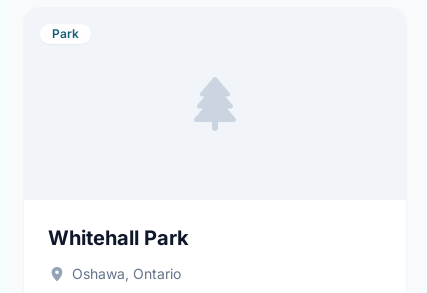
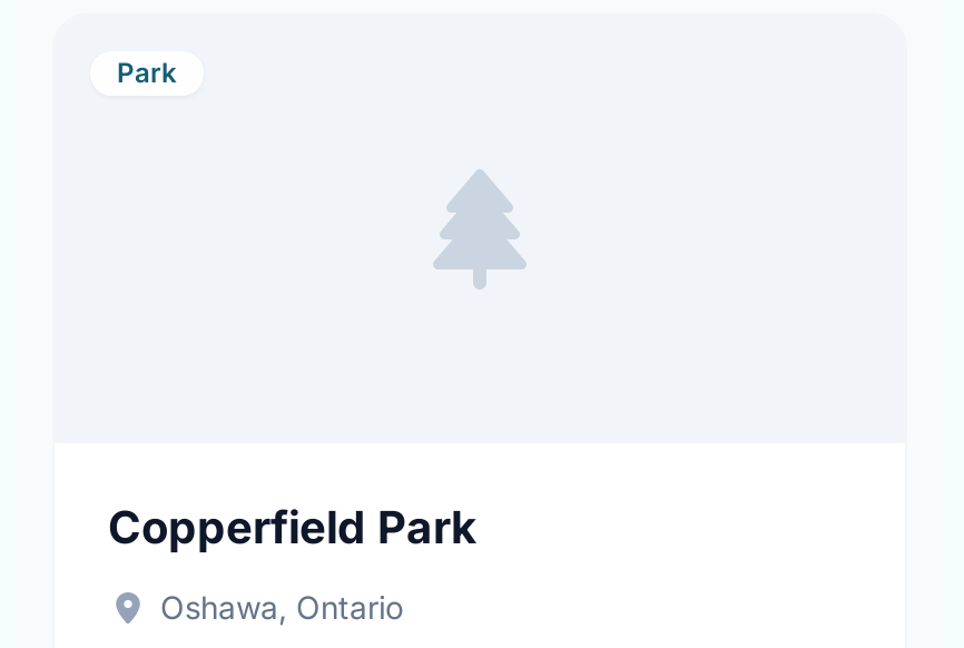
[48,226,189,250] Whitehall Park -> [108,501,478,554] Copperfield Park

